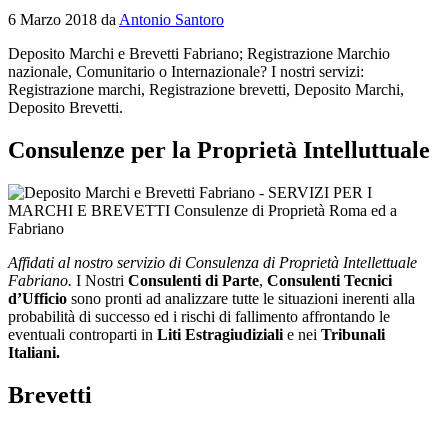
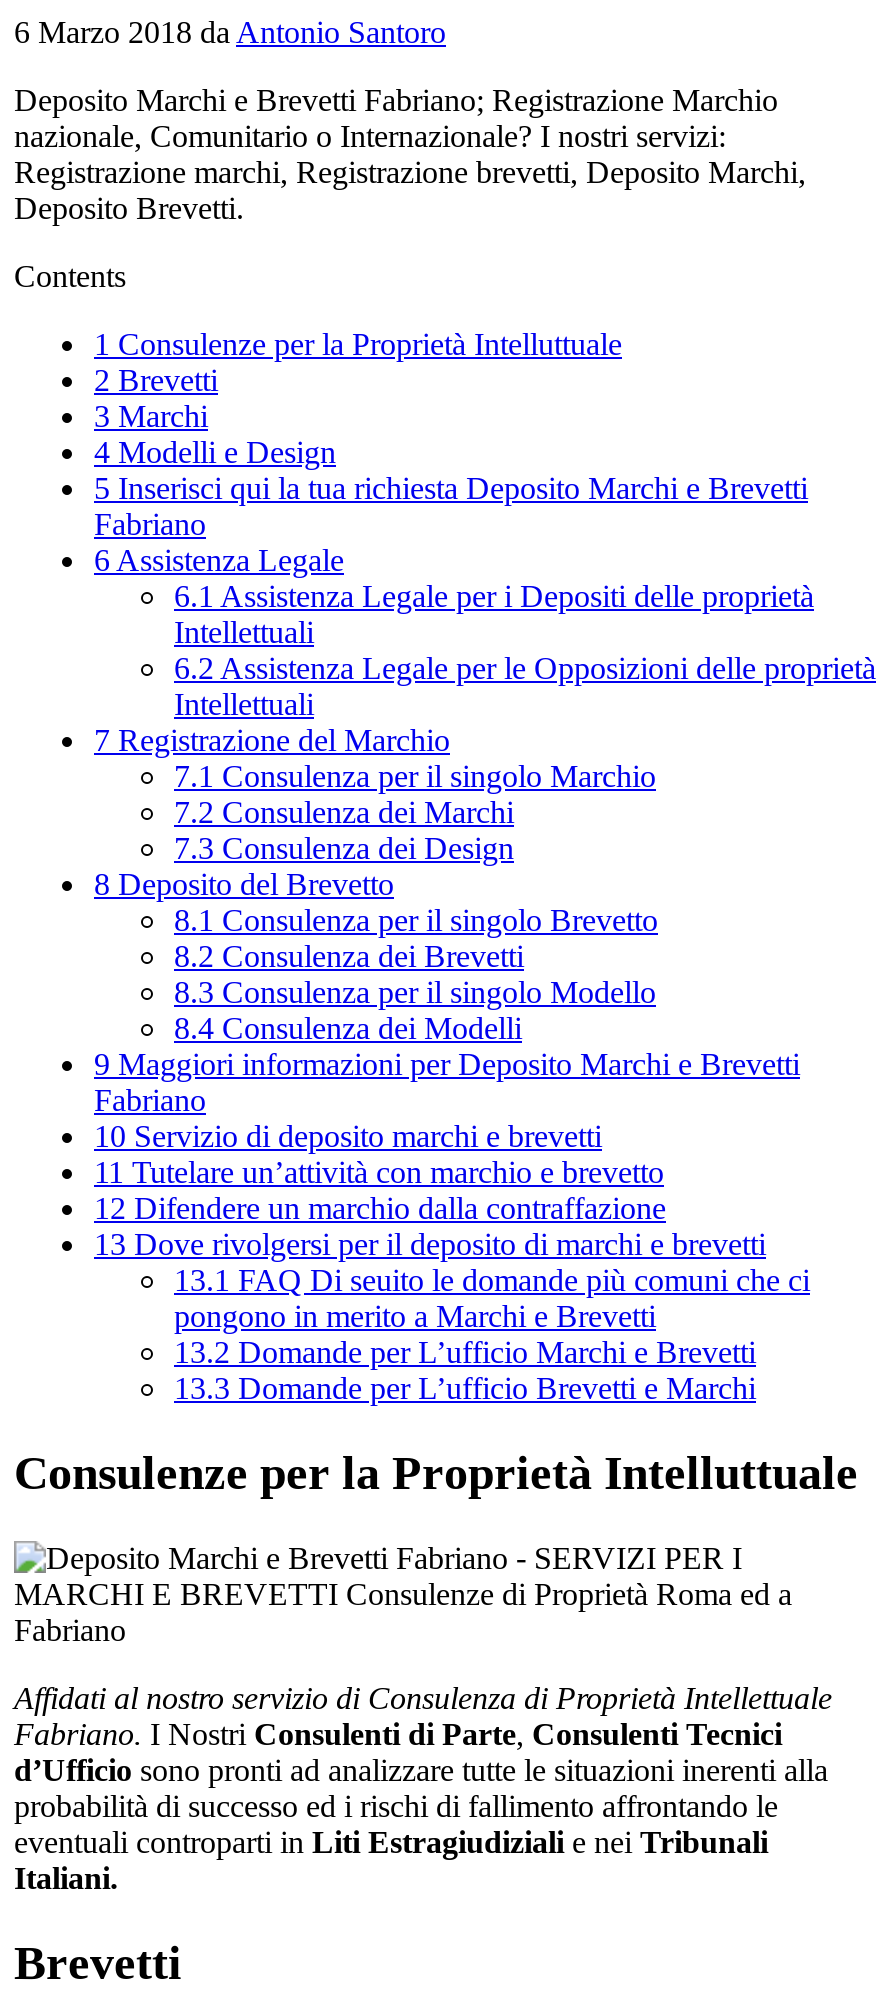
none -> [14,259,876,1405] Contents | 1 Consulenze per la Proprietà Intelluttuale | 2 Brevetti | 3 Marchi | 4 Modelli e Design | 5 Inserisci qui la tua richiesta Deposito Marchi e Brevetti | Fabriano | 6 Assistenza Legale | 6.1 Assistenza Legale per i Depositi delle proprietà | Intellettuali | 6.2 Assistenza Legale per le Opposizioni delle proprietà | Intellettuali | 7 Registrazione del Marchio | 7.1 Consulenza per il singolo Marchio | 7.2 Consulenza dei Marchi | 7.3 Consulenza dei Design | 8 Deposito del Brevetto | 8.1 Consulenza per il singolo Brevetto | 8.2 Consulenza dei Brevetti | 8.3 Consulenza per il singolo Modello | 8.4 Consulenza dei Modelli | 9 Maggiori informazioni per Deposito Marchi e Brevetti | Fabriano | 10 Servizio di deposito marchi e brevetti | 11 Tutelare un’attività con marchio e brevetto | 12 Difendere un marchio dalla contraffazione | 13 Dove rivolgersi per il deposito di marchi e brevetti | 13.1 FAQ Di seuito le domande più comuni che ci | pongono in merito a Marchi e Brevetti | 13.2Domande per L’ufficio Marchi e Brevetti | 13.3 Domande per L’ufficio Brevetti e Marchi

